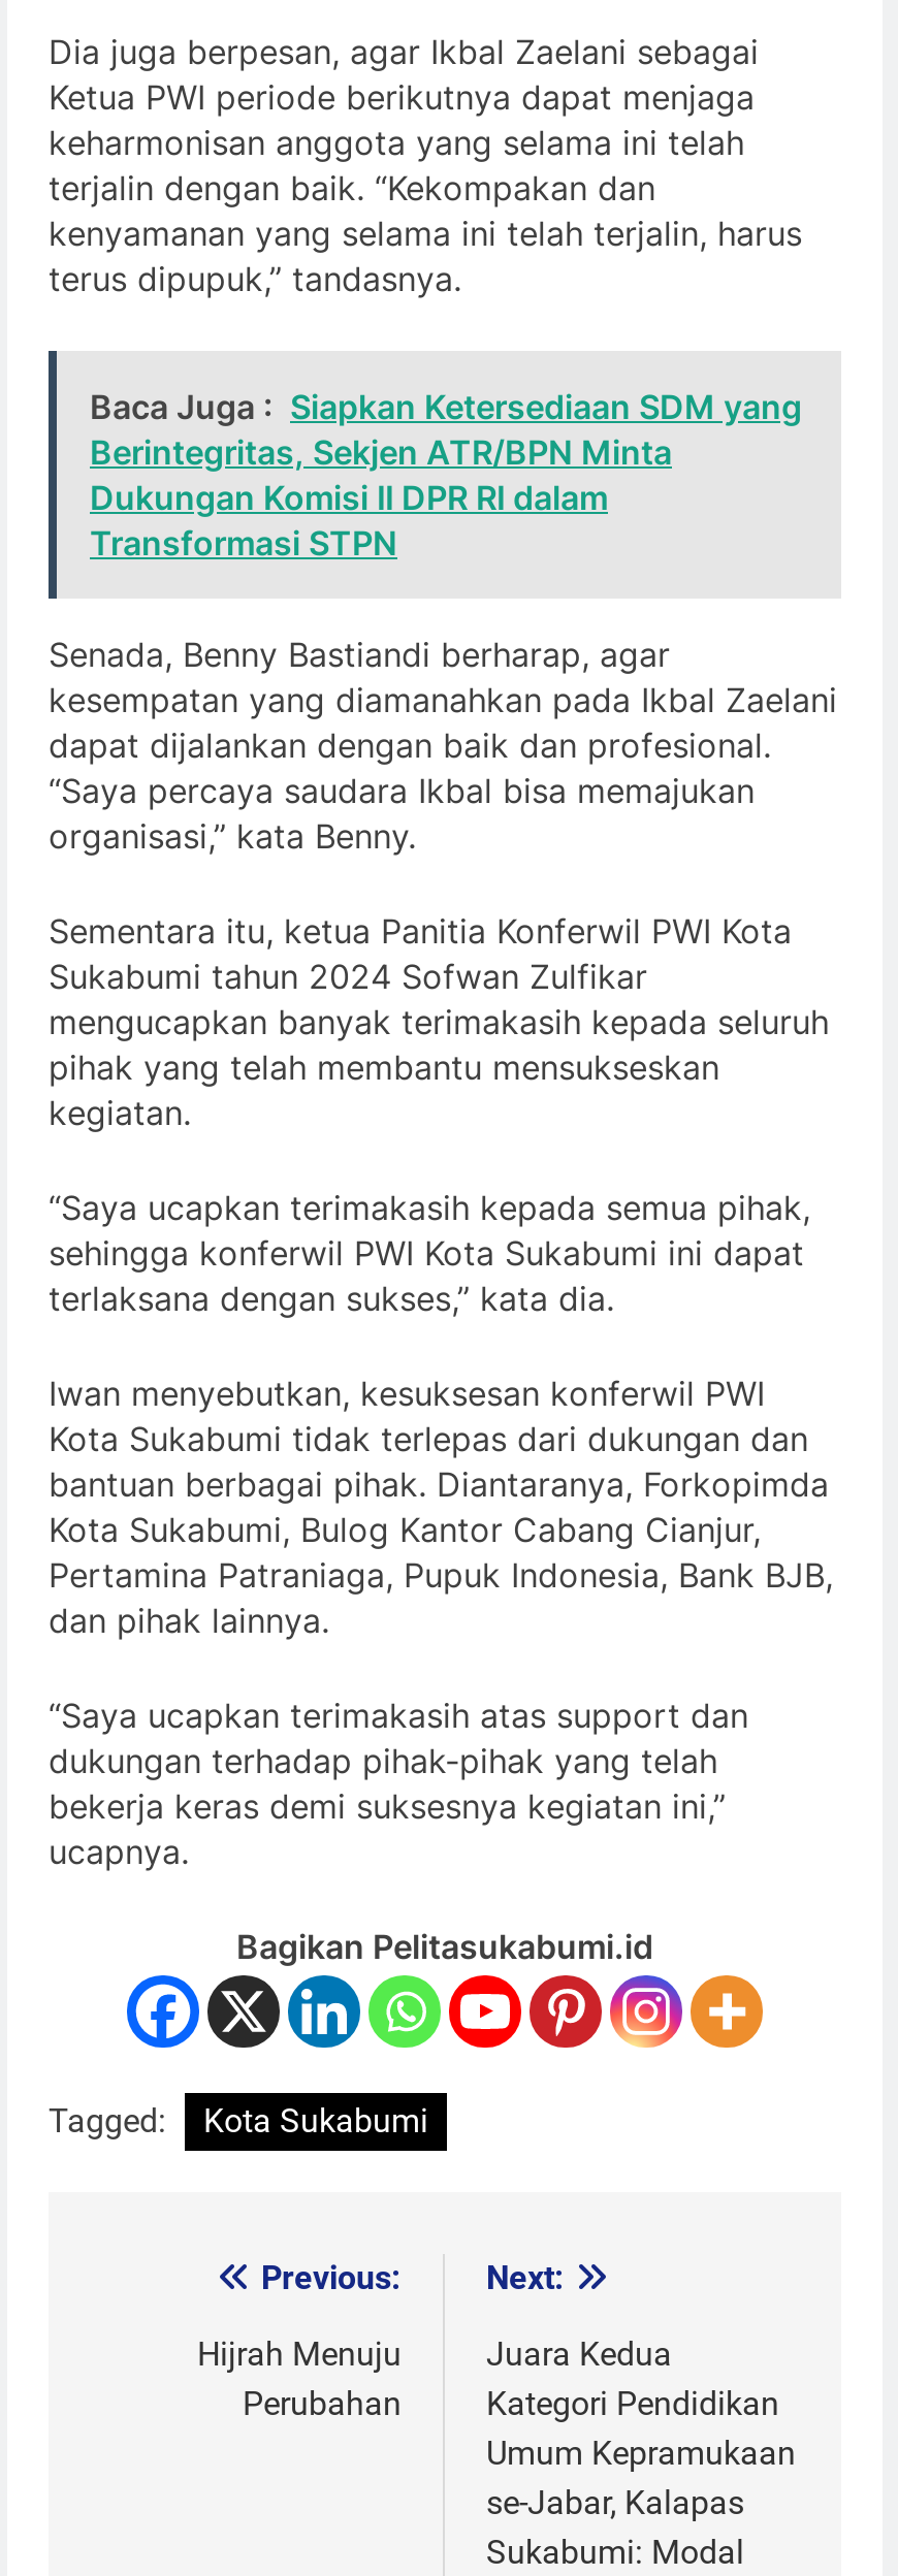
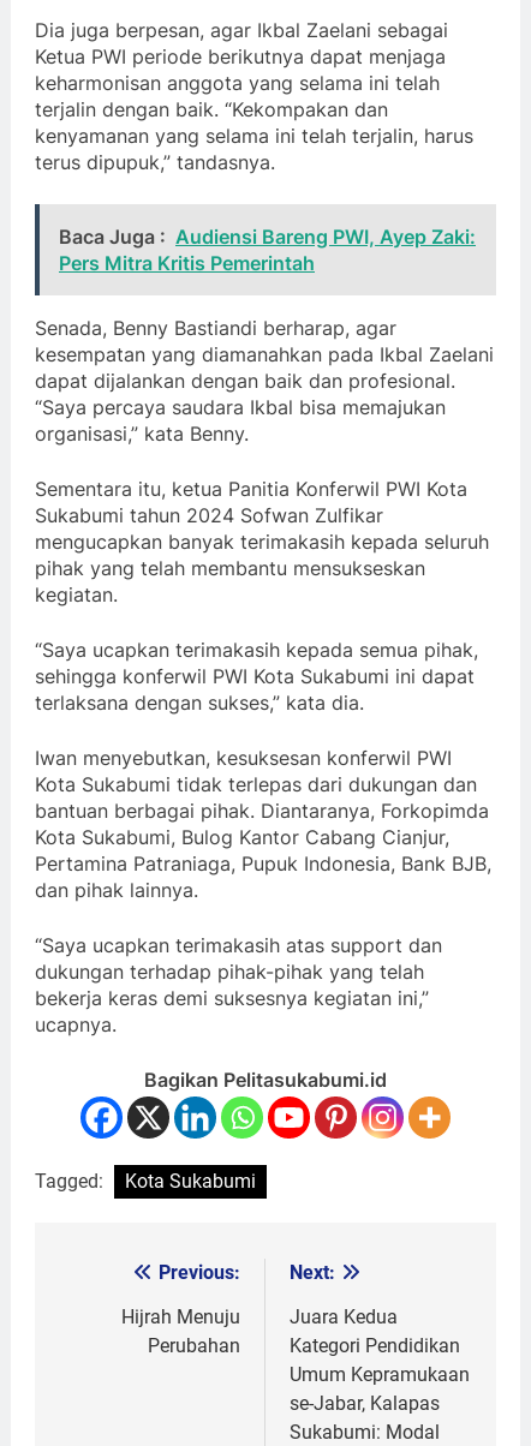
[90,386,802,563] Baca Juga : Siapkan Ketersediaan SDM yang | Berintegritas, Sekjen ATR/BPN Minta | Dukungan Komisi II DPR RI dalam | Transformasi STPN -> [59,224,476,275] Baca Juga : Audiensi Bareng PWI, Ayep Zaki: | Pers Mitra Kritis Pemerintah

